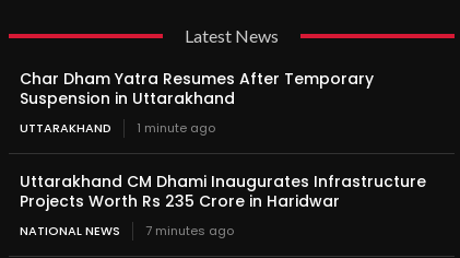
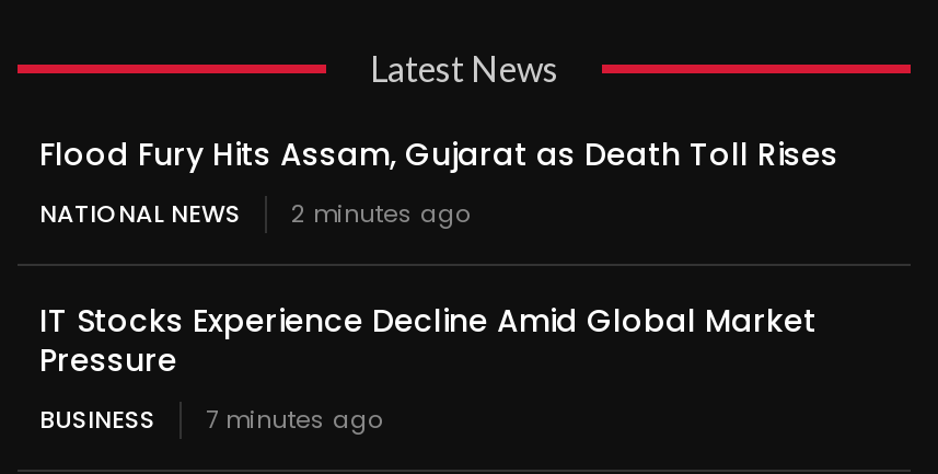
[20,68,426,213] Char Dham Yatra Resumes After Temporary | Suspension in Uttarakhand | UTTARAKHAND | 1 minute ago | Uttarakhand CM Dhami Inaugurates Infrastructure | Projects Worth Rs 235 Crore in Haridwar -> [39,133,838,177] Flood Fury Hits Assam, Gujarat as Death Toll Rises
moved [20,222,120,240] -> [39,197,241,232]: NATIONAL NEWS
none -> [39,197,817,438] 2 minutes ago | IT Stocks Experience Decline Amid Global Market | Pressure | BUSINESS

